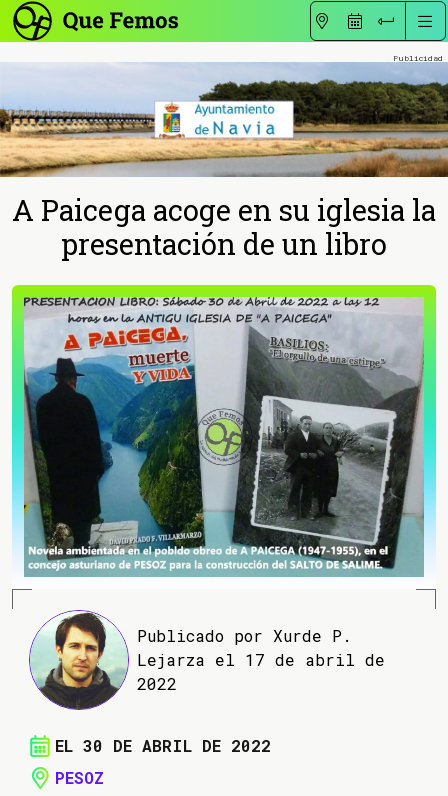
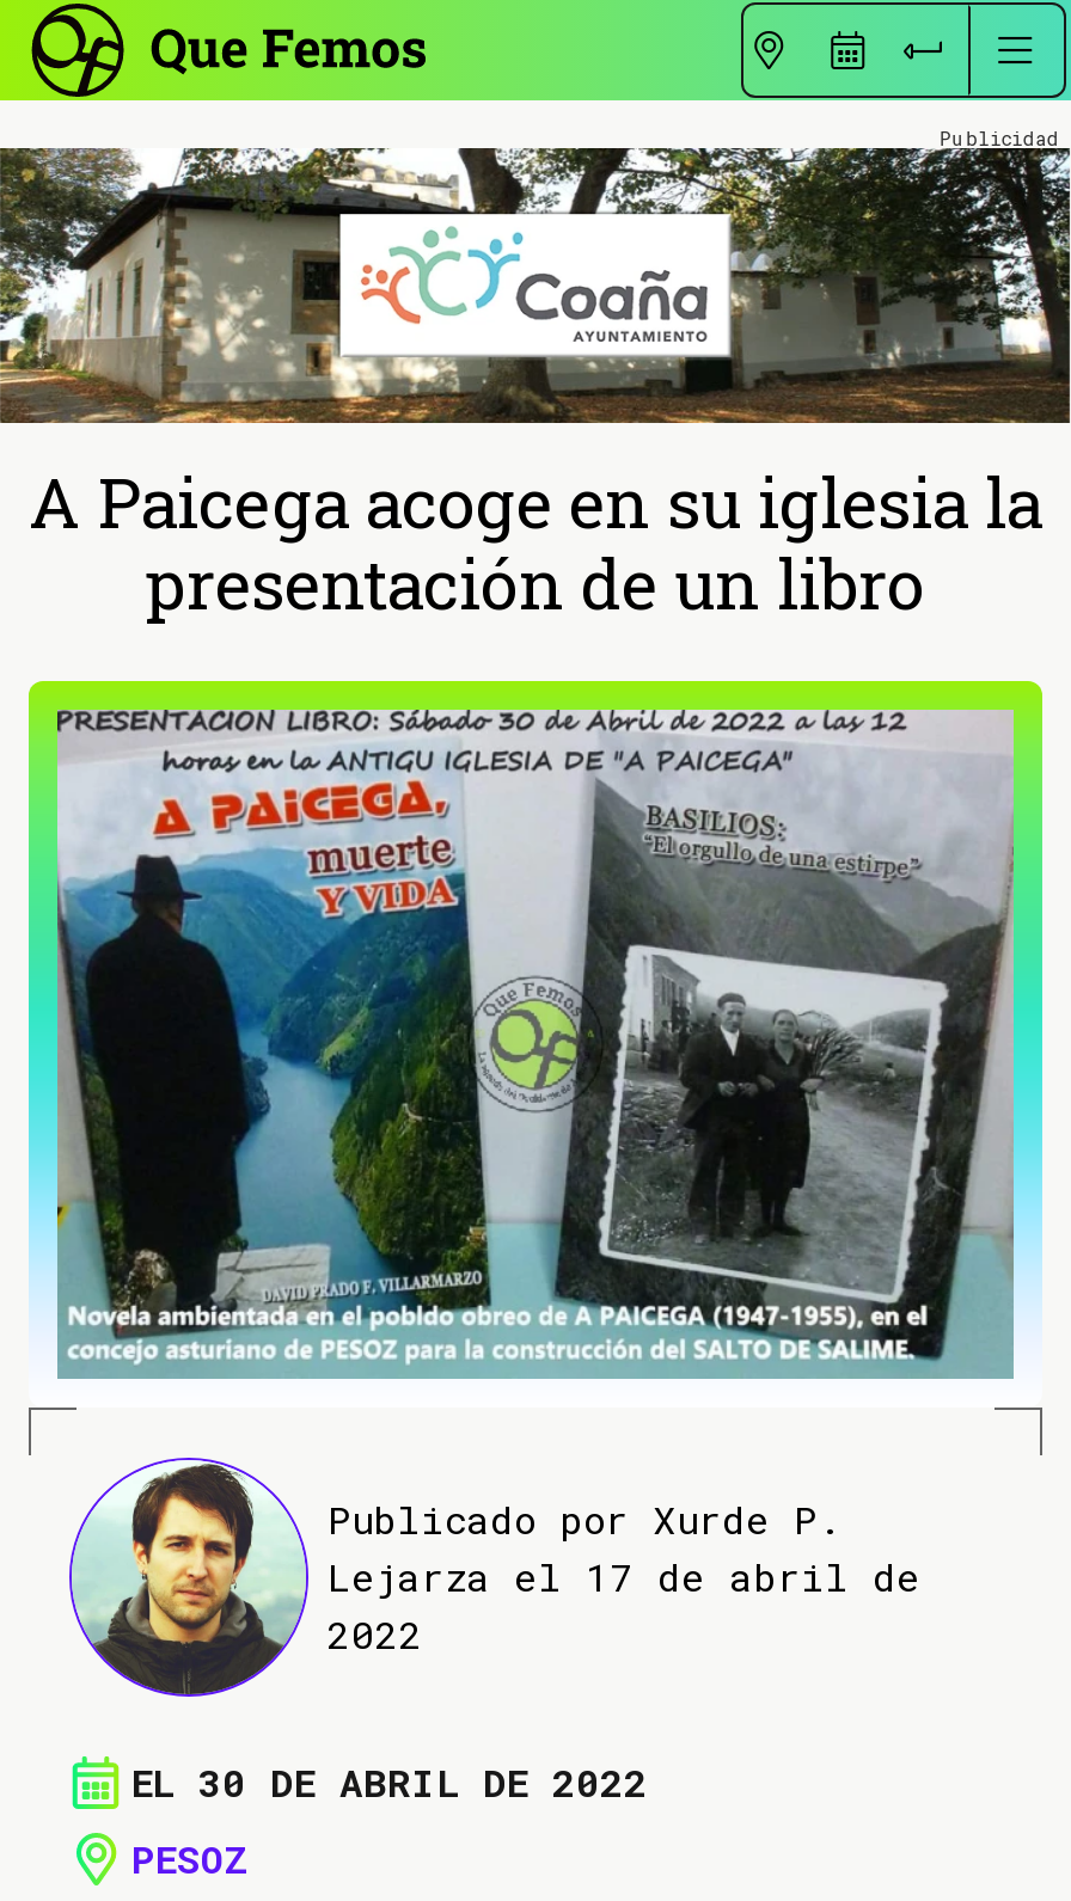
[3,61,445,178] [image] -> [7,146,1064,425] [image]

